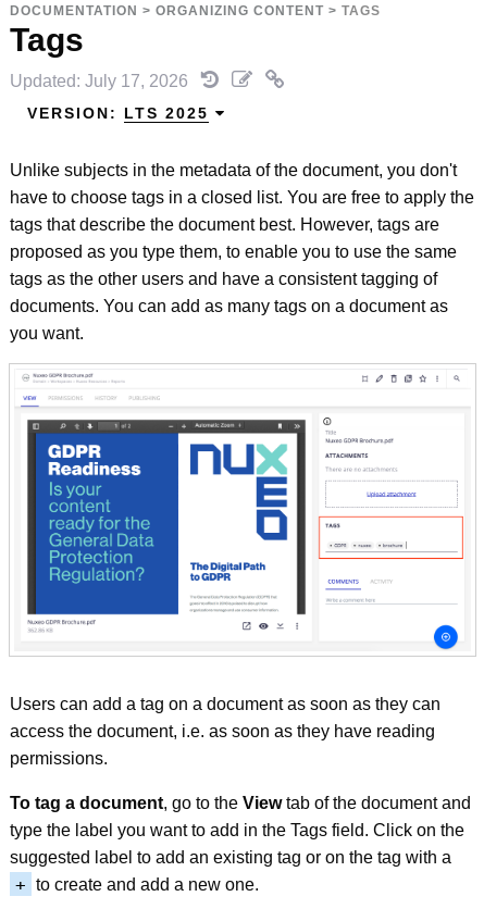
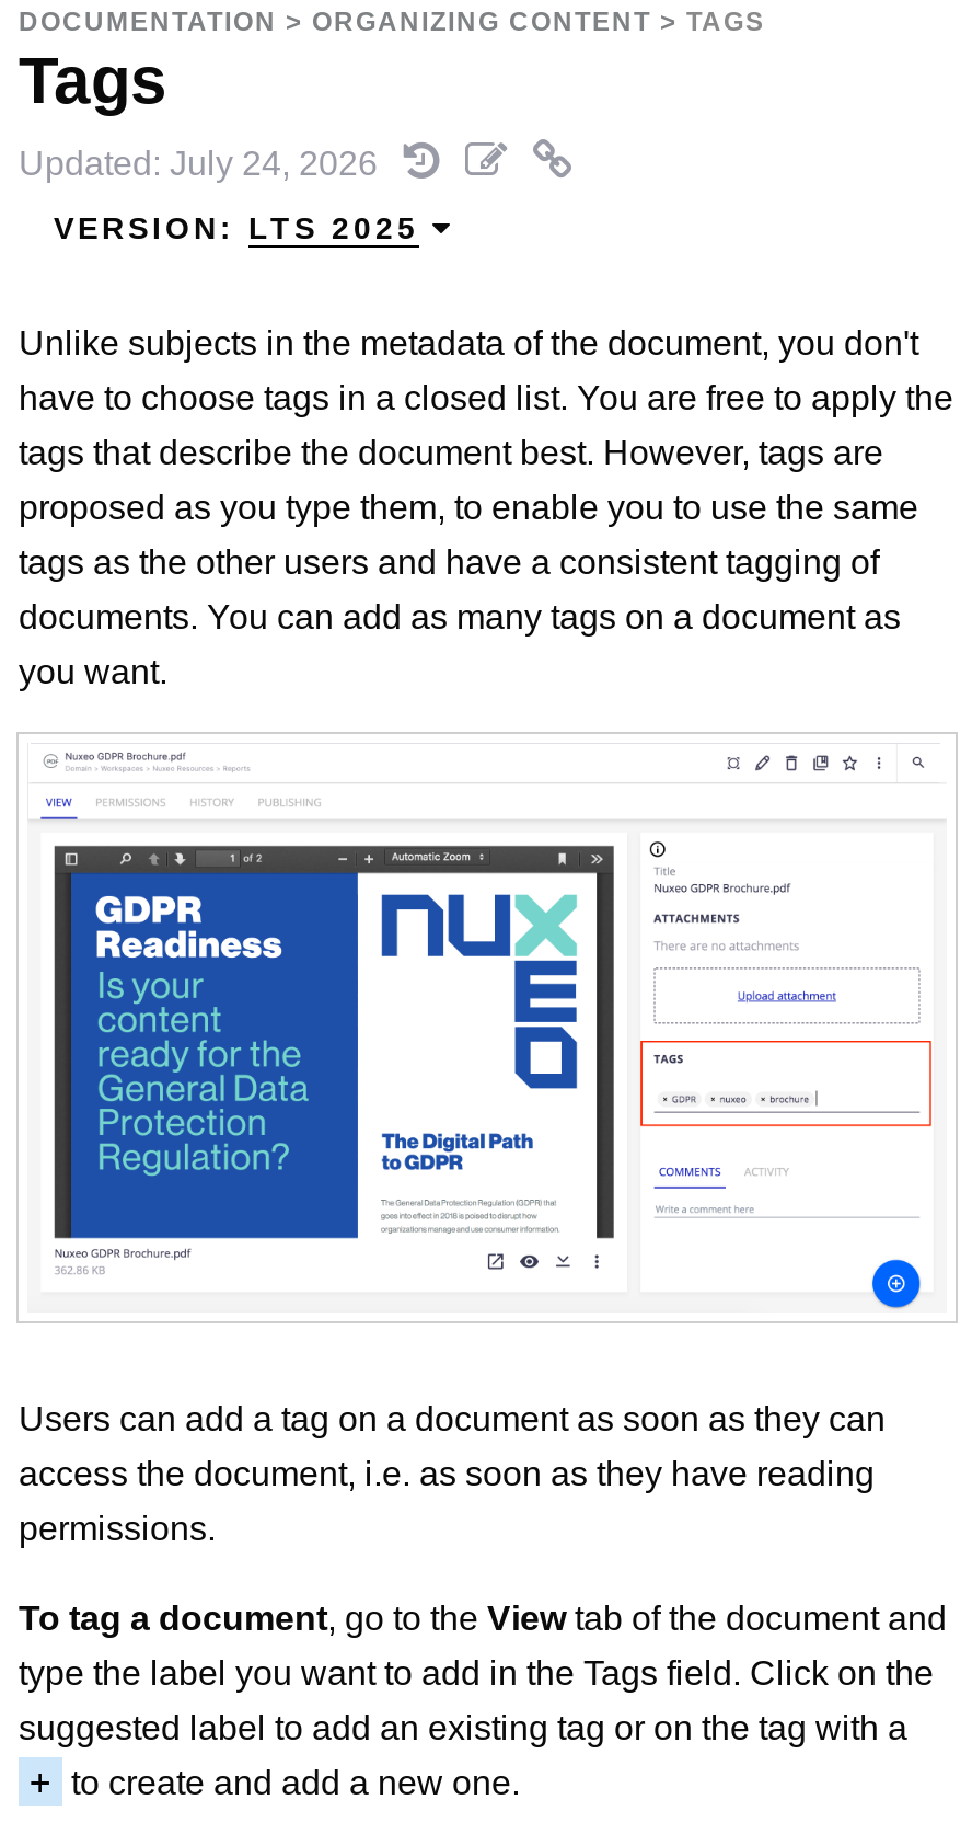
[10,72,193,90] Updated: July 17, 2026 -> [19,145,386,182] Updated: July 24, 2026

